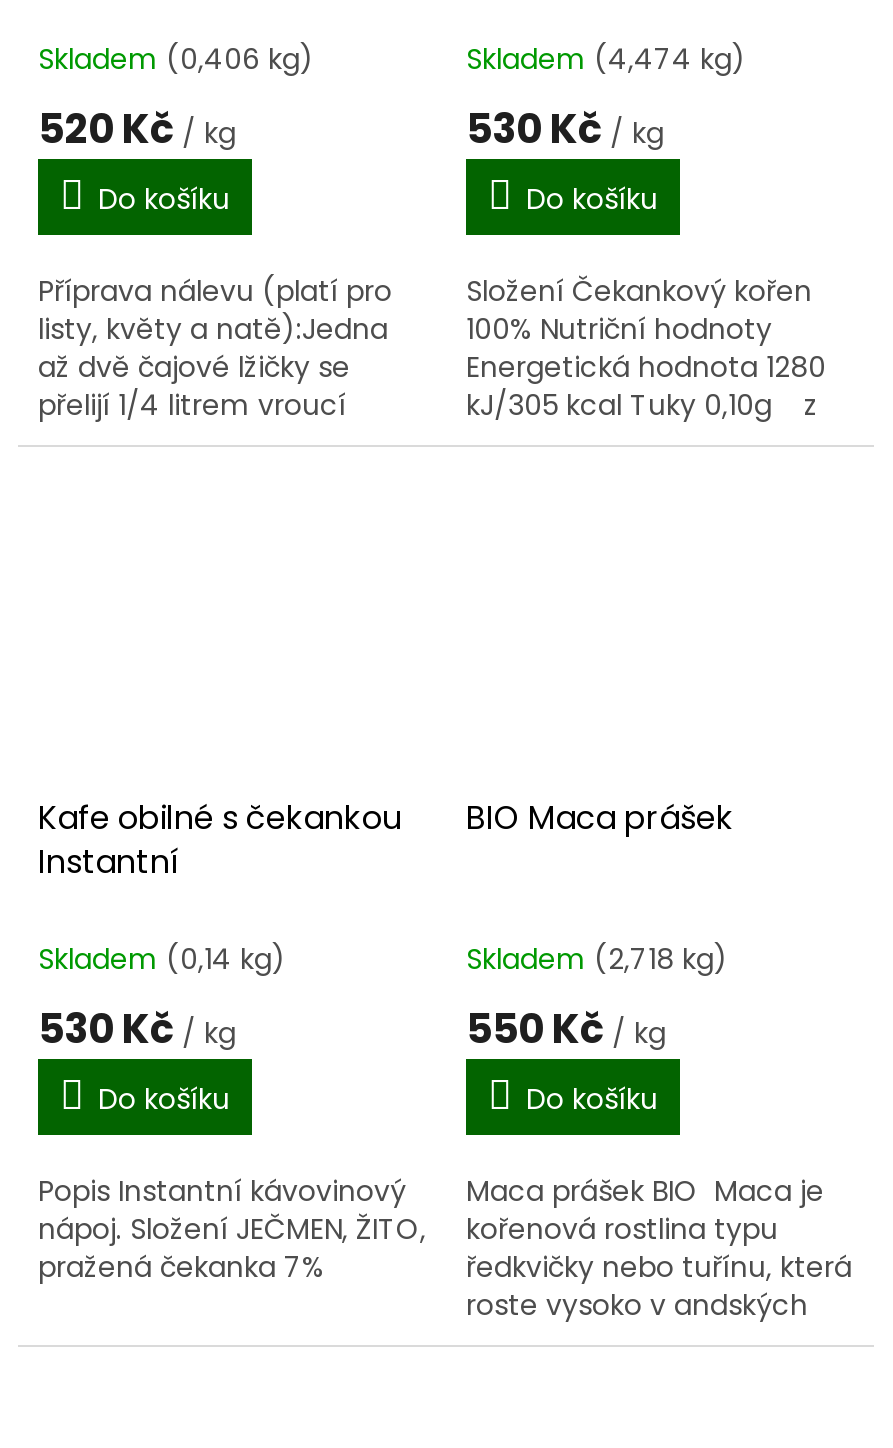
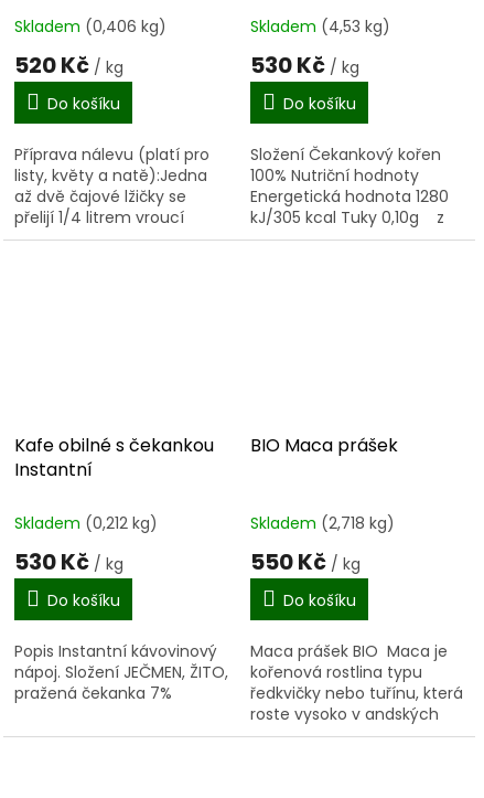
[466,39,746,79] Skladem (4,474 kg) -> [250,16,390,38] Skladem (4,53 kg)
[38,939,286,979] Skladem (0,14 kg) -> [14,512,158,534] Skladem (0,212 kg)

